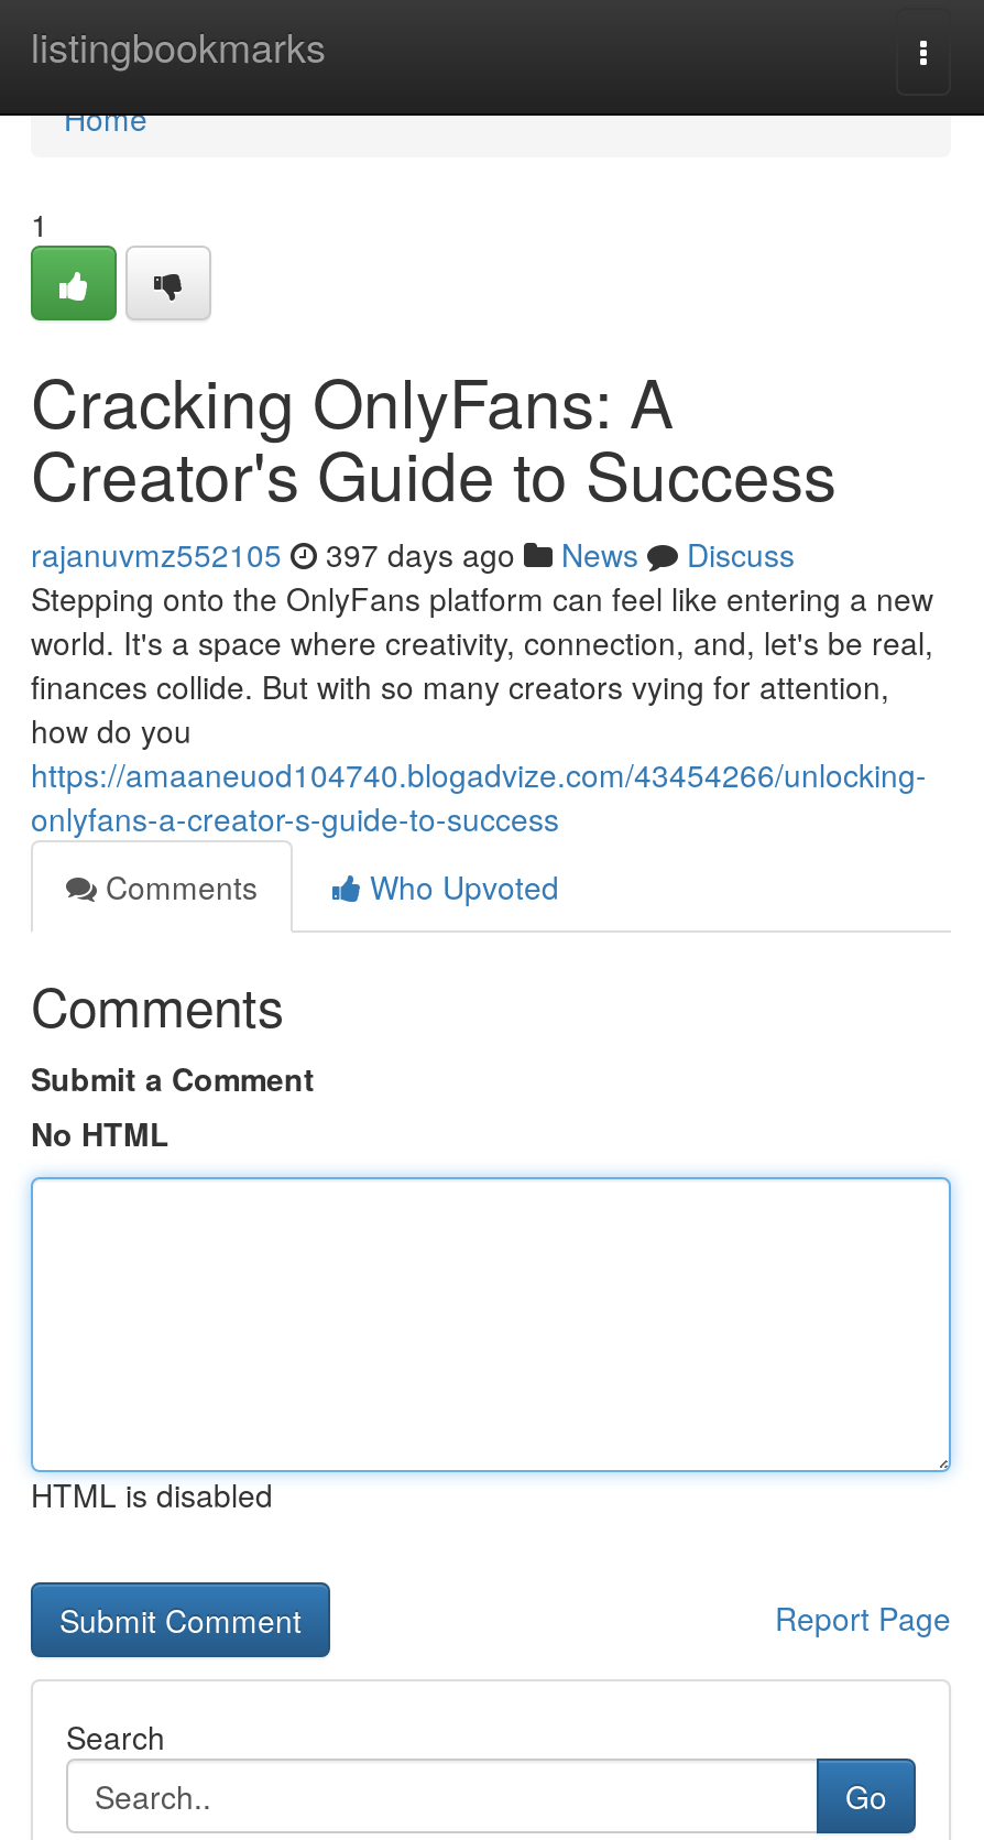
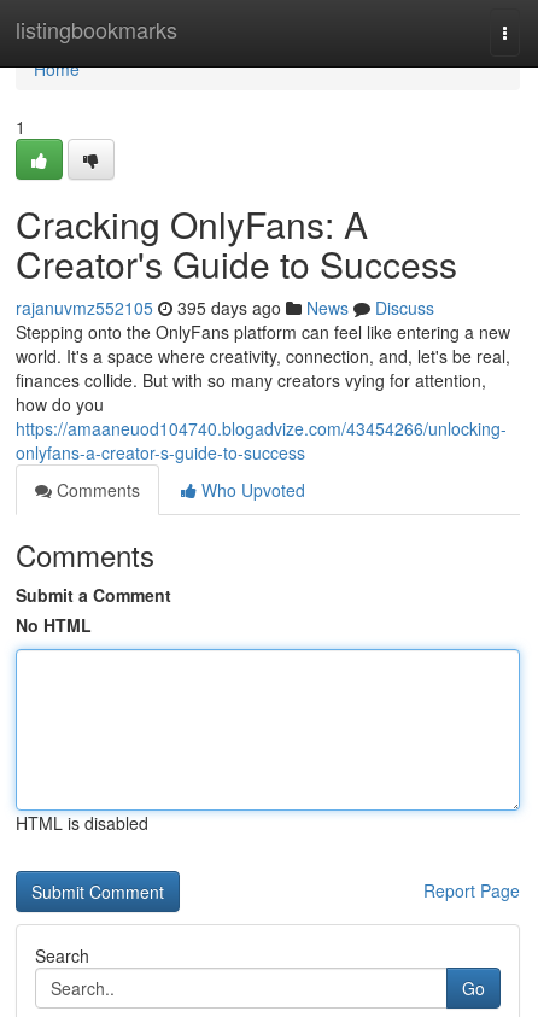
[31,532,795,576] rajanuvmz552105 397 days ago News Discuss -> [16,296,434,320] rajanuvmz552105 395 days ago News Discuss

